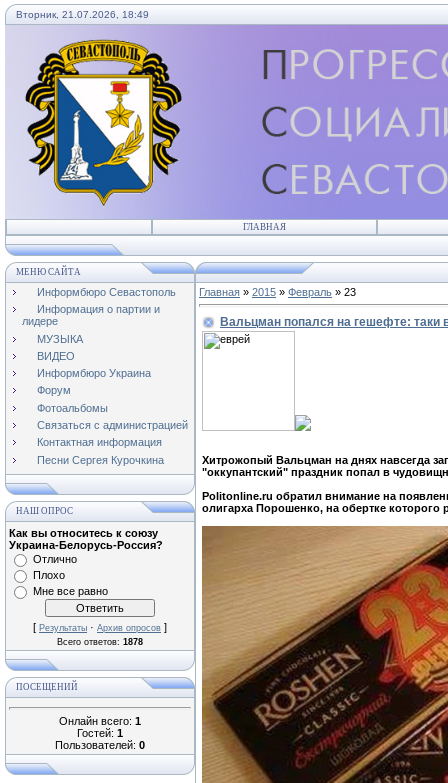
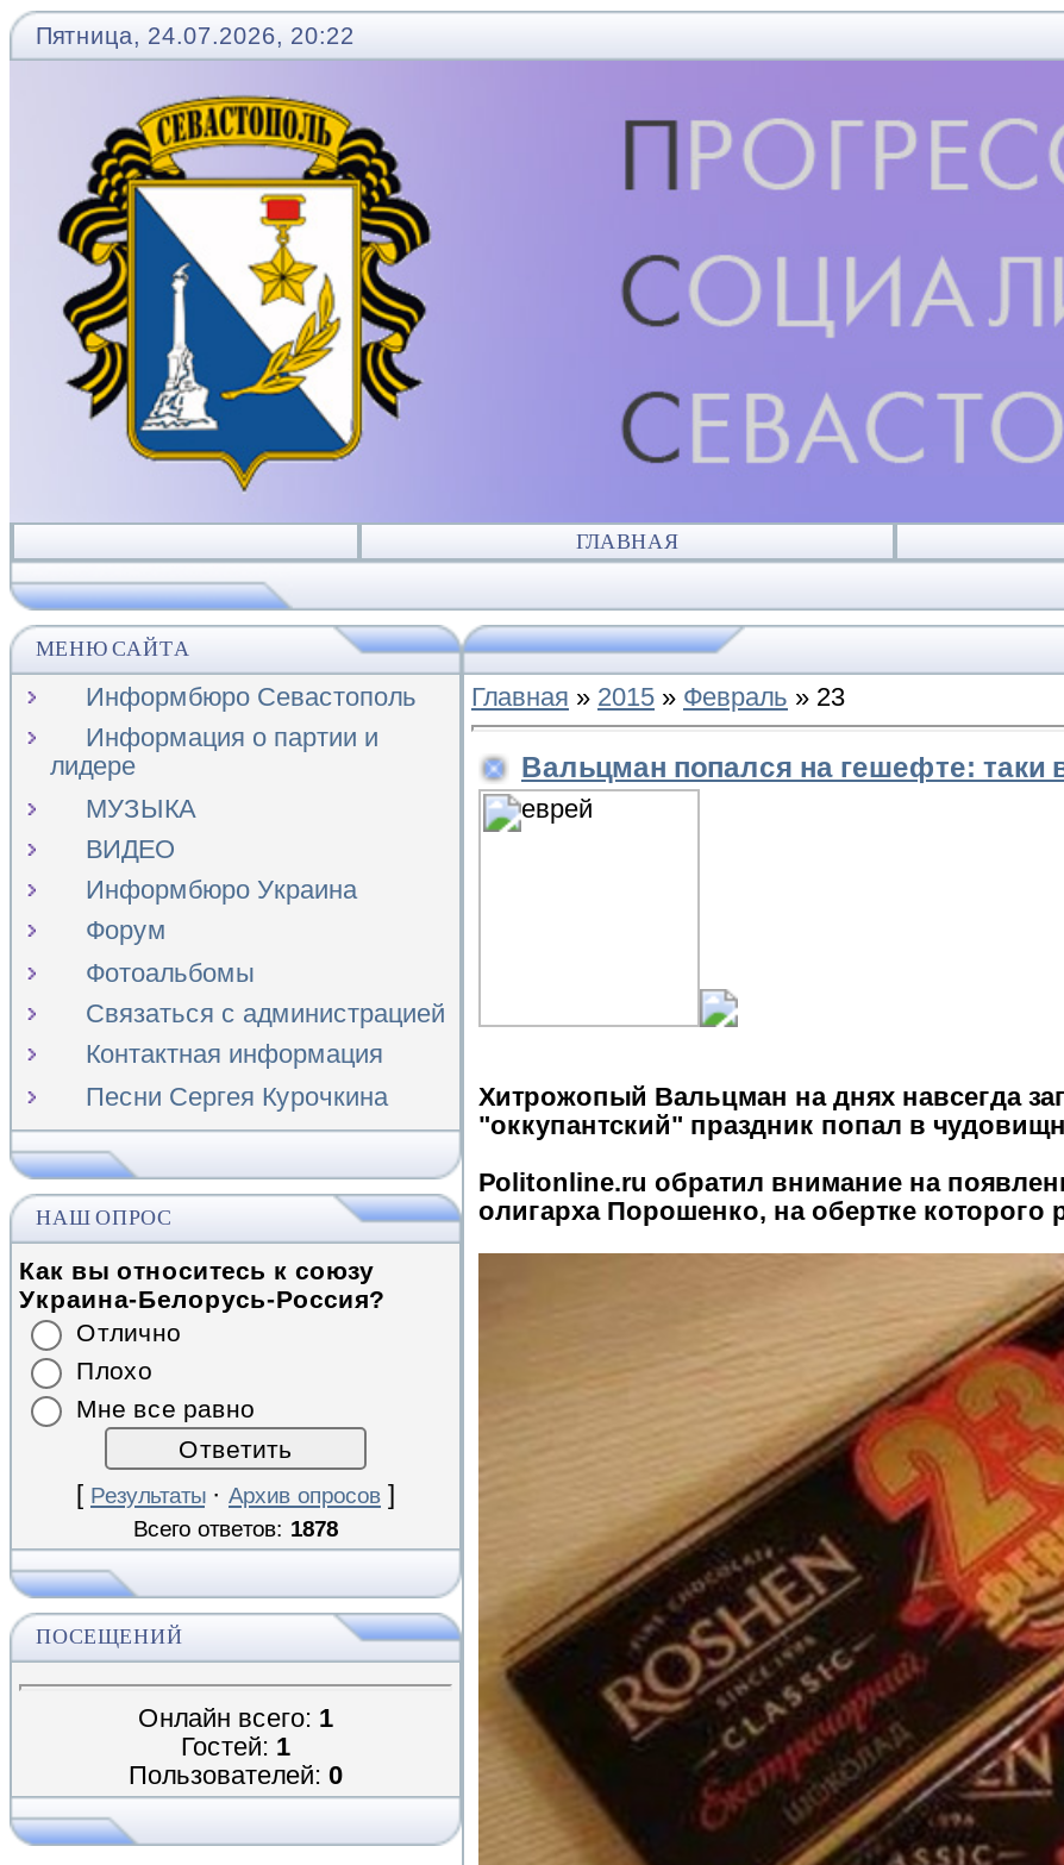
[16,9,149,20] Вторник, 21.07.2026, 18:49 -> [36,23,355,49] Пятница, 24.07.2026, 20:22

